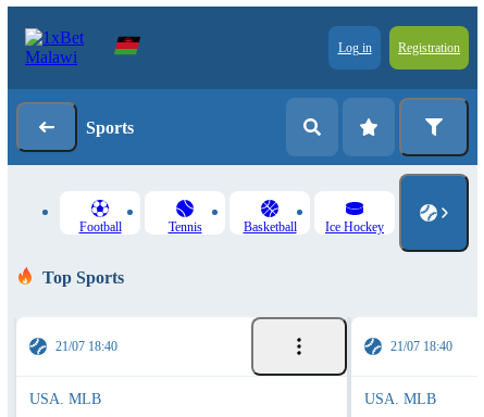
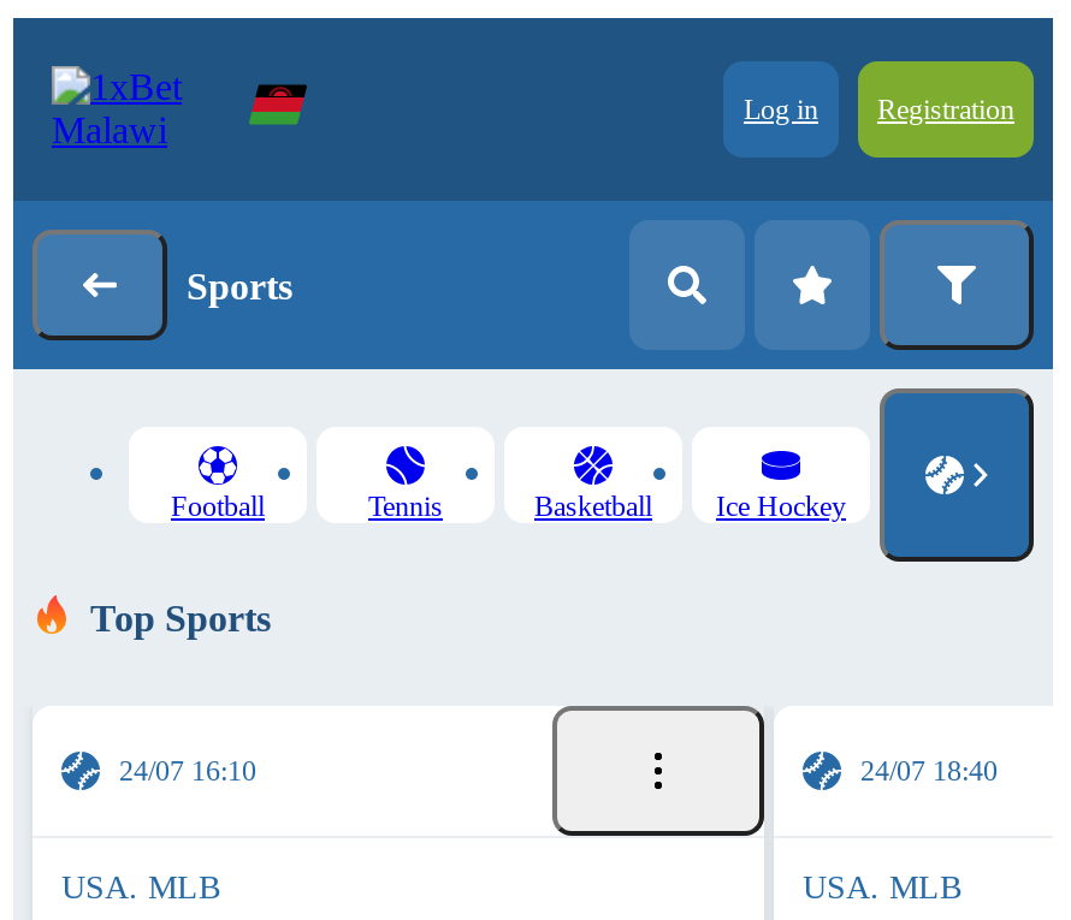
[55,339,117,354] 21/07 18:40 -> [119,754,256,788] 24/07 16:10
[390,339,452,354] 21/07 18:40 -> [860,754,998,788] 24/07 18:40

